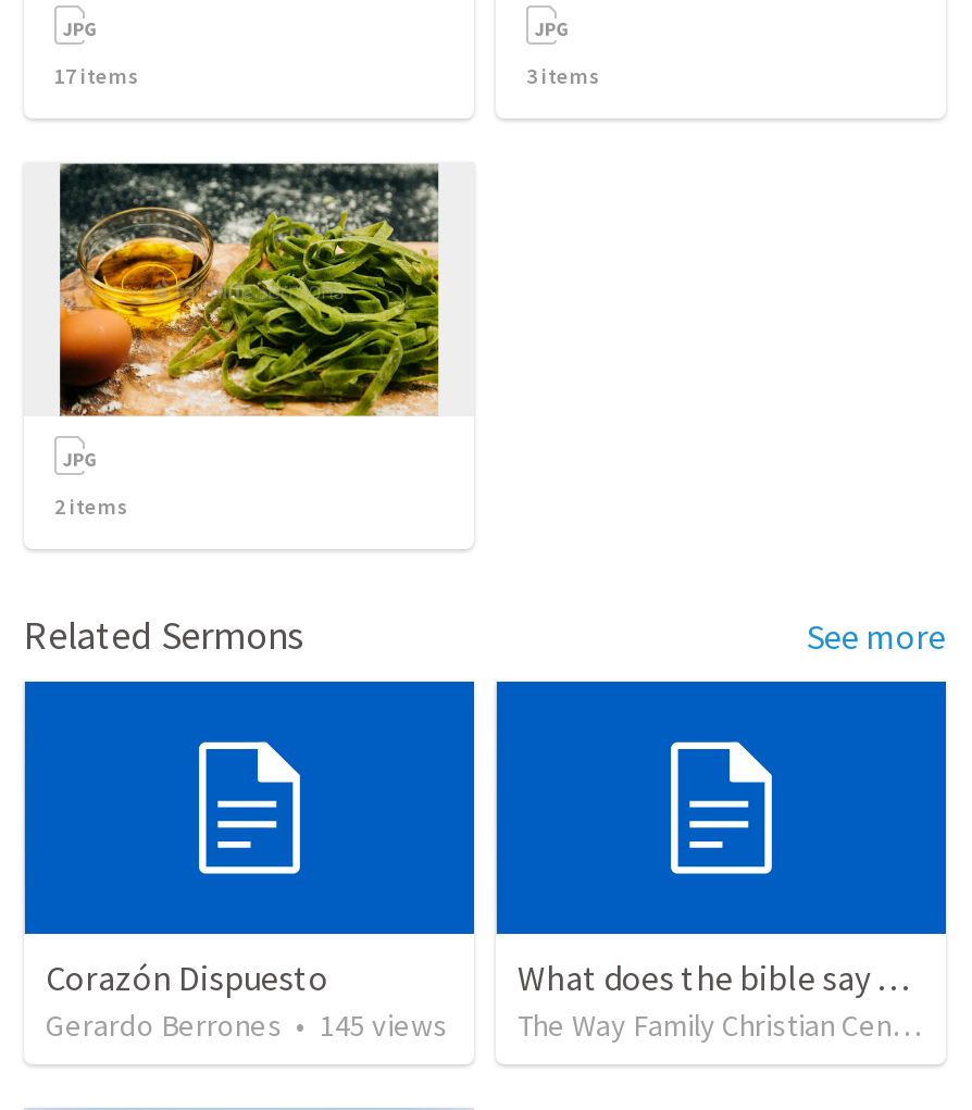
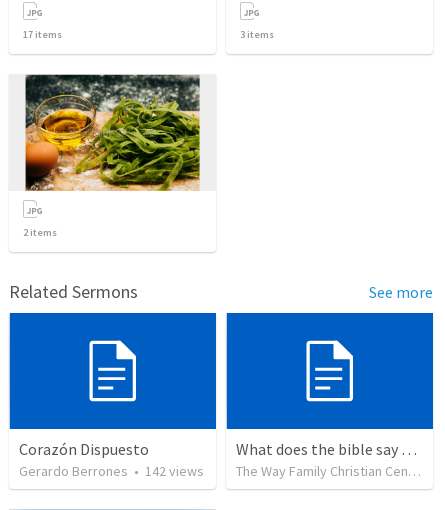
[46,1006,448,1045] Gerardo Berrones • 145 views -> [19,462,204,480] Gerardo Berrones • 142 views

